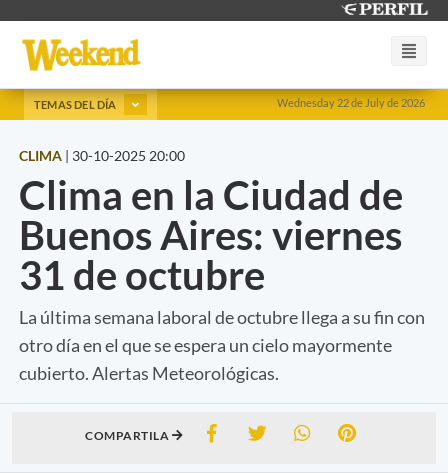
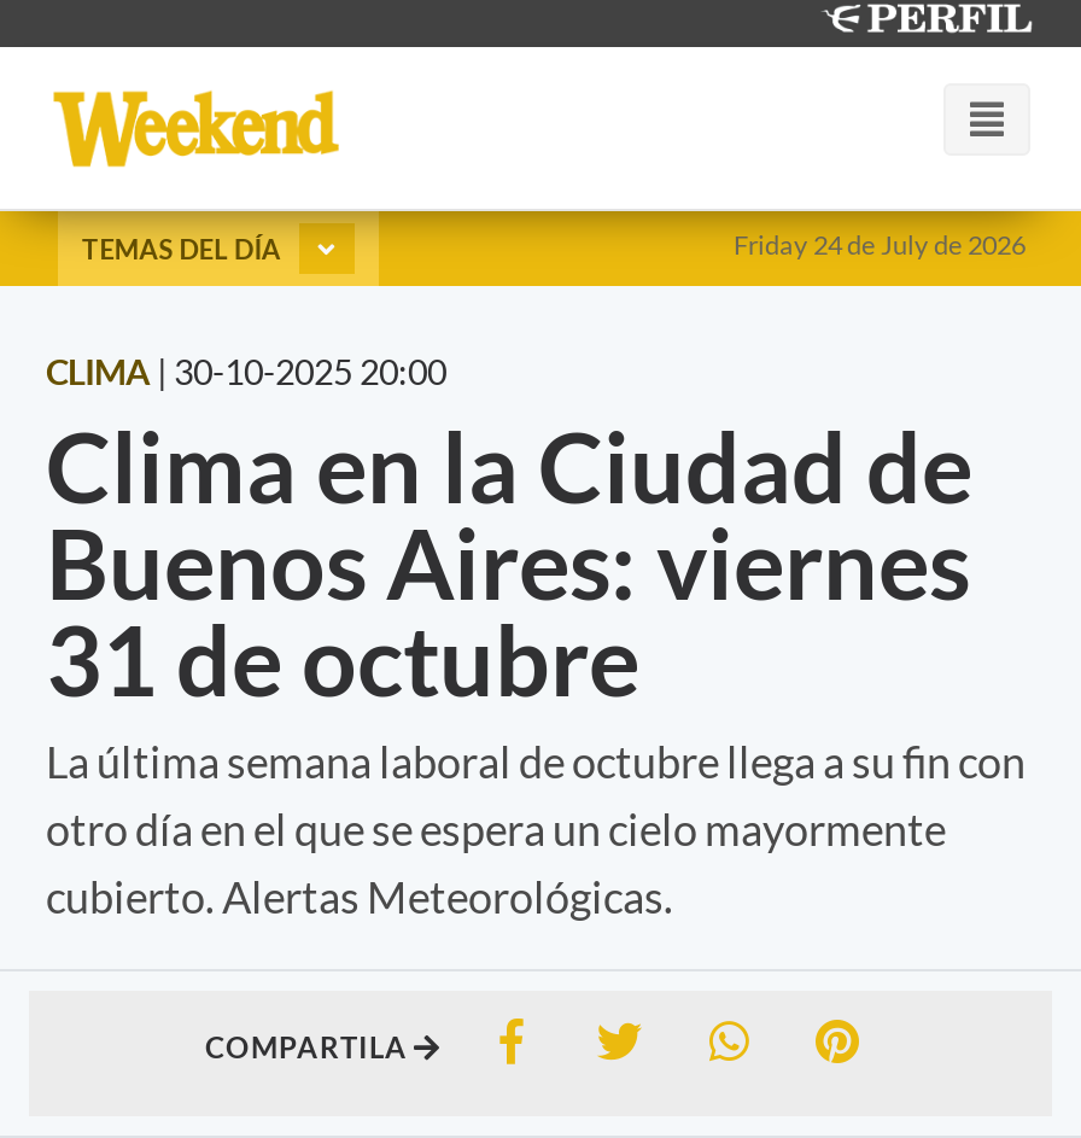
[277,96,425,109] Wednesday 22 de July de 2026 -> [734,228,1026,259] Friday 24 de July de 2026

